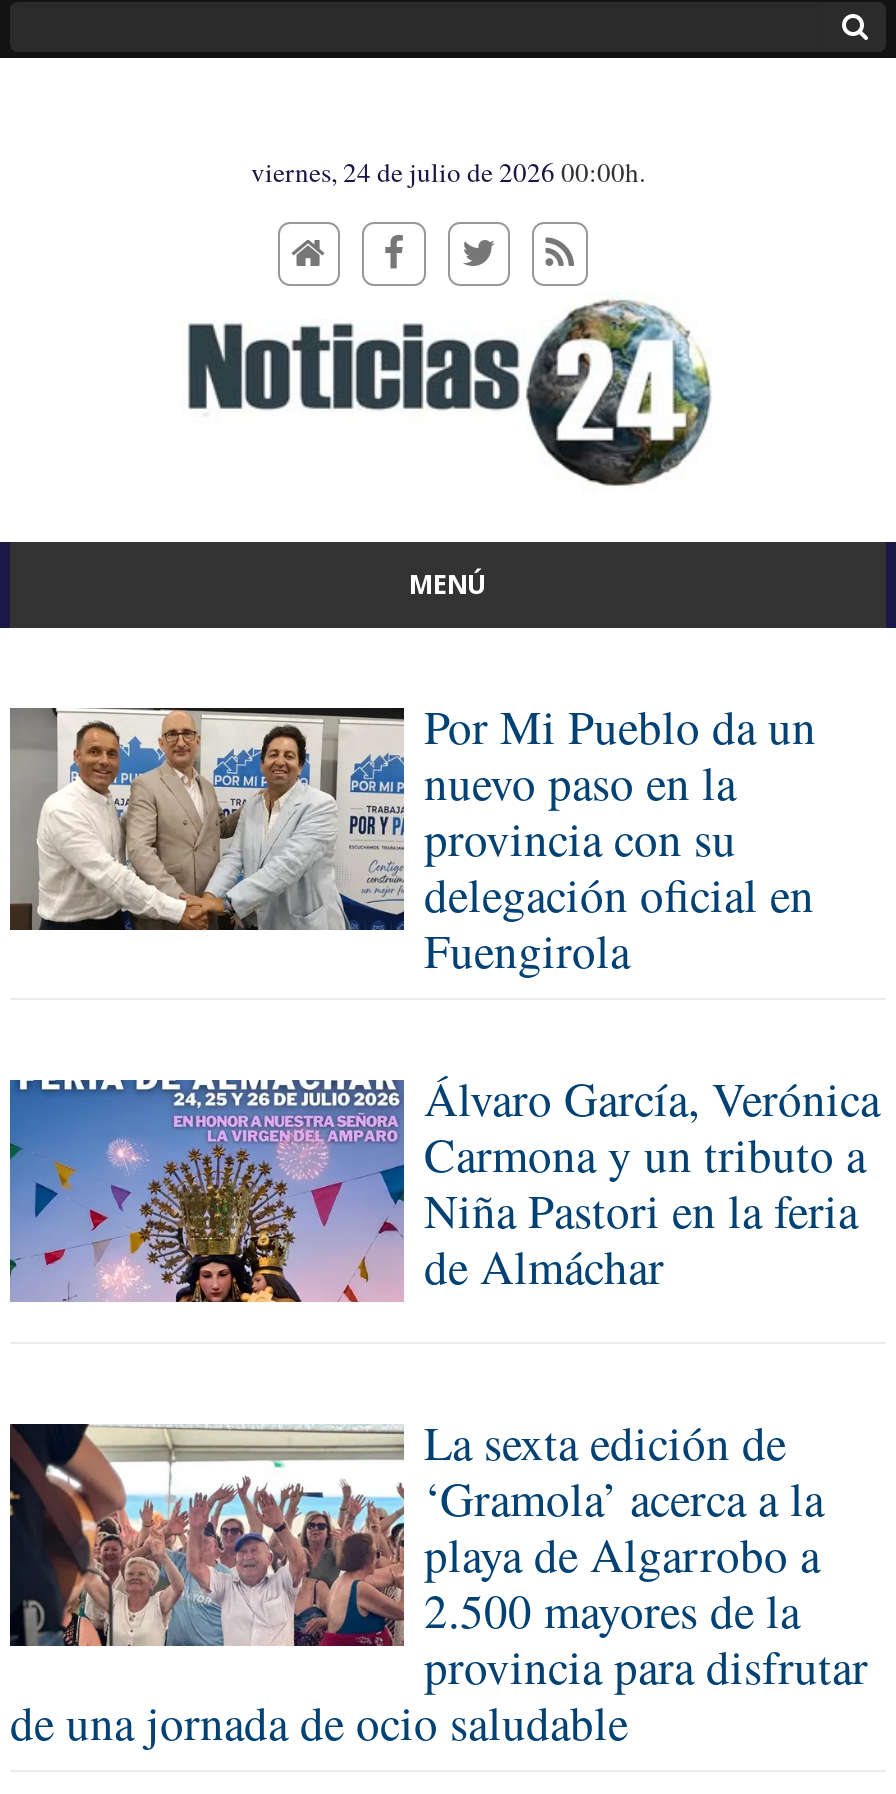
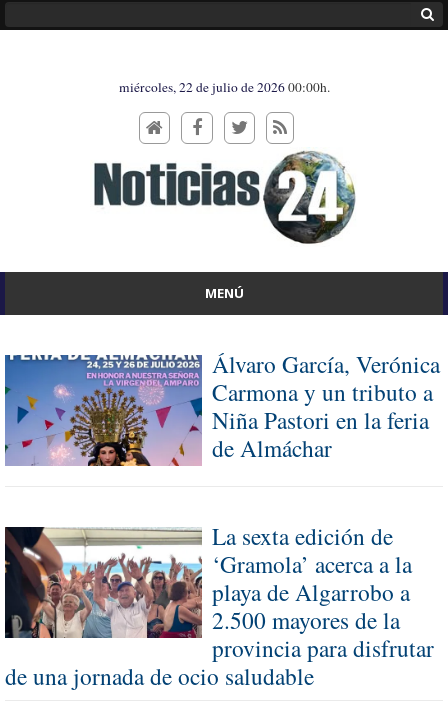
[251,154,645,190] viernes, 24 de julio de 2026 00:00h. -> [118,78,329,96] miércoles, 22 de julio de 2026 00:00h.
[8,694,816,982] [image] | Por Mi Pueblo da un | nuevo paso en la | provincia con su | delegación oficial en | Fuengirola -> none

